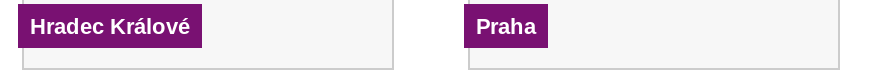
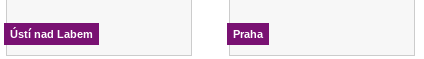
[30,14,190,38] Hradec Králové -> [10,28,93,40] Ústí nad Labem

